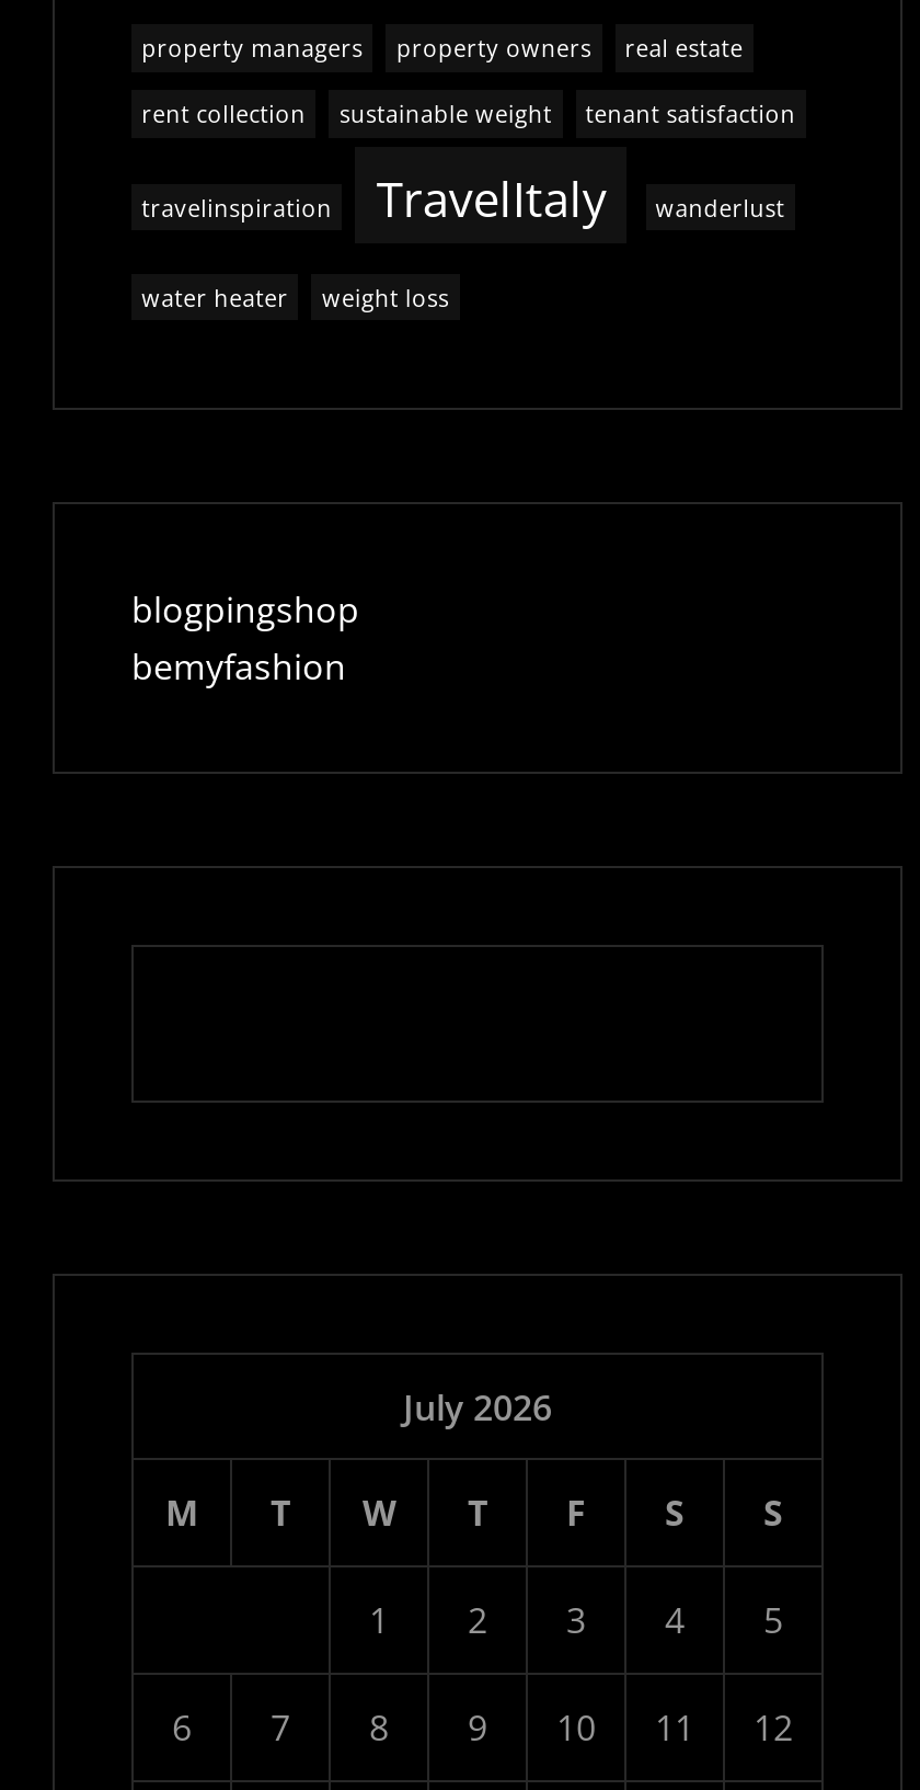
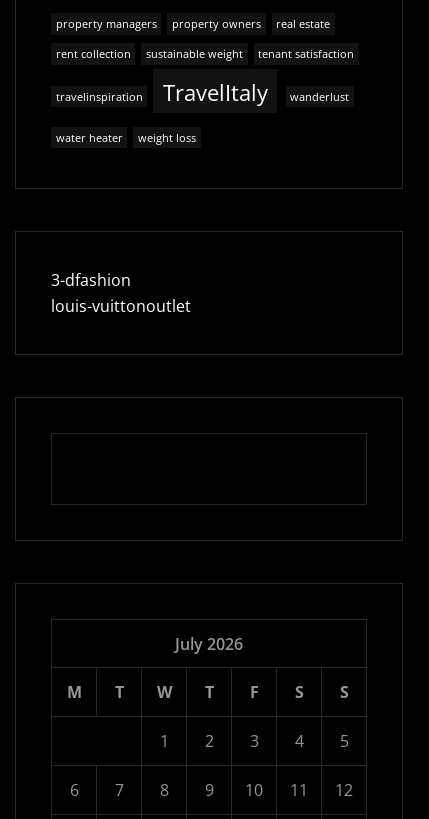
[131,585,359,691] blogpingshop | bemyfashion -> [51,269,191,317] 3-dfashion | louis-vuittonoutlet

